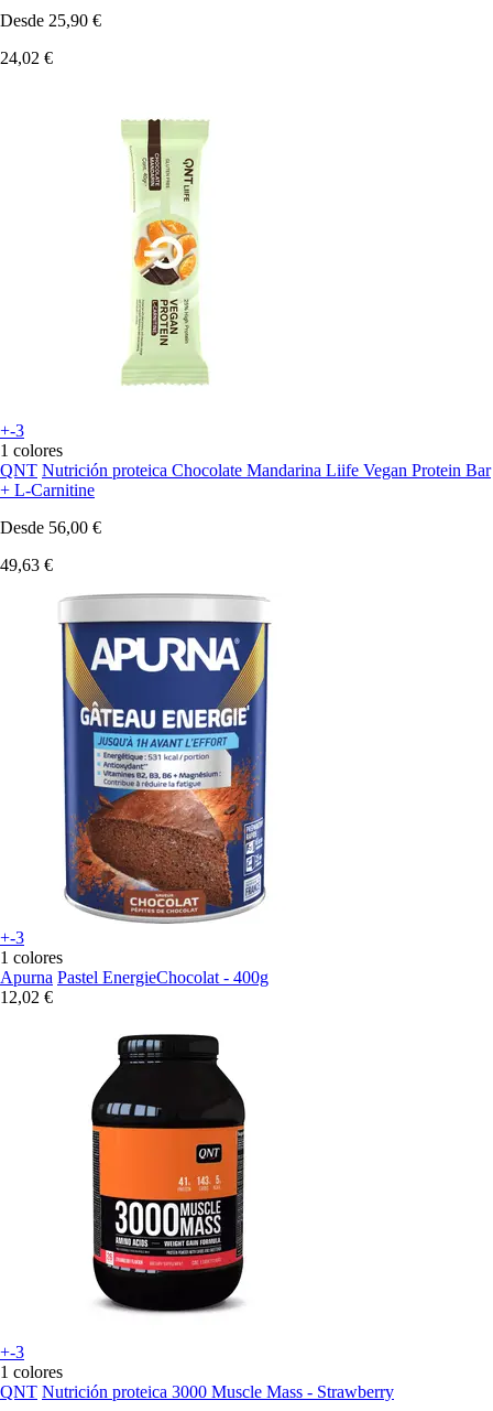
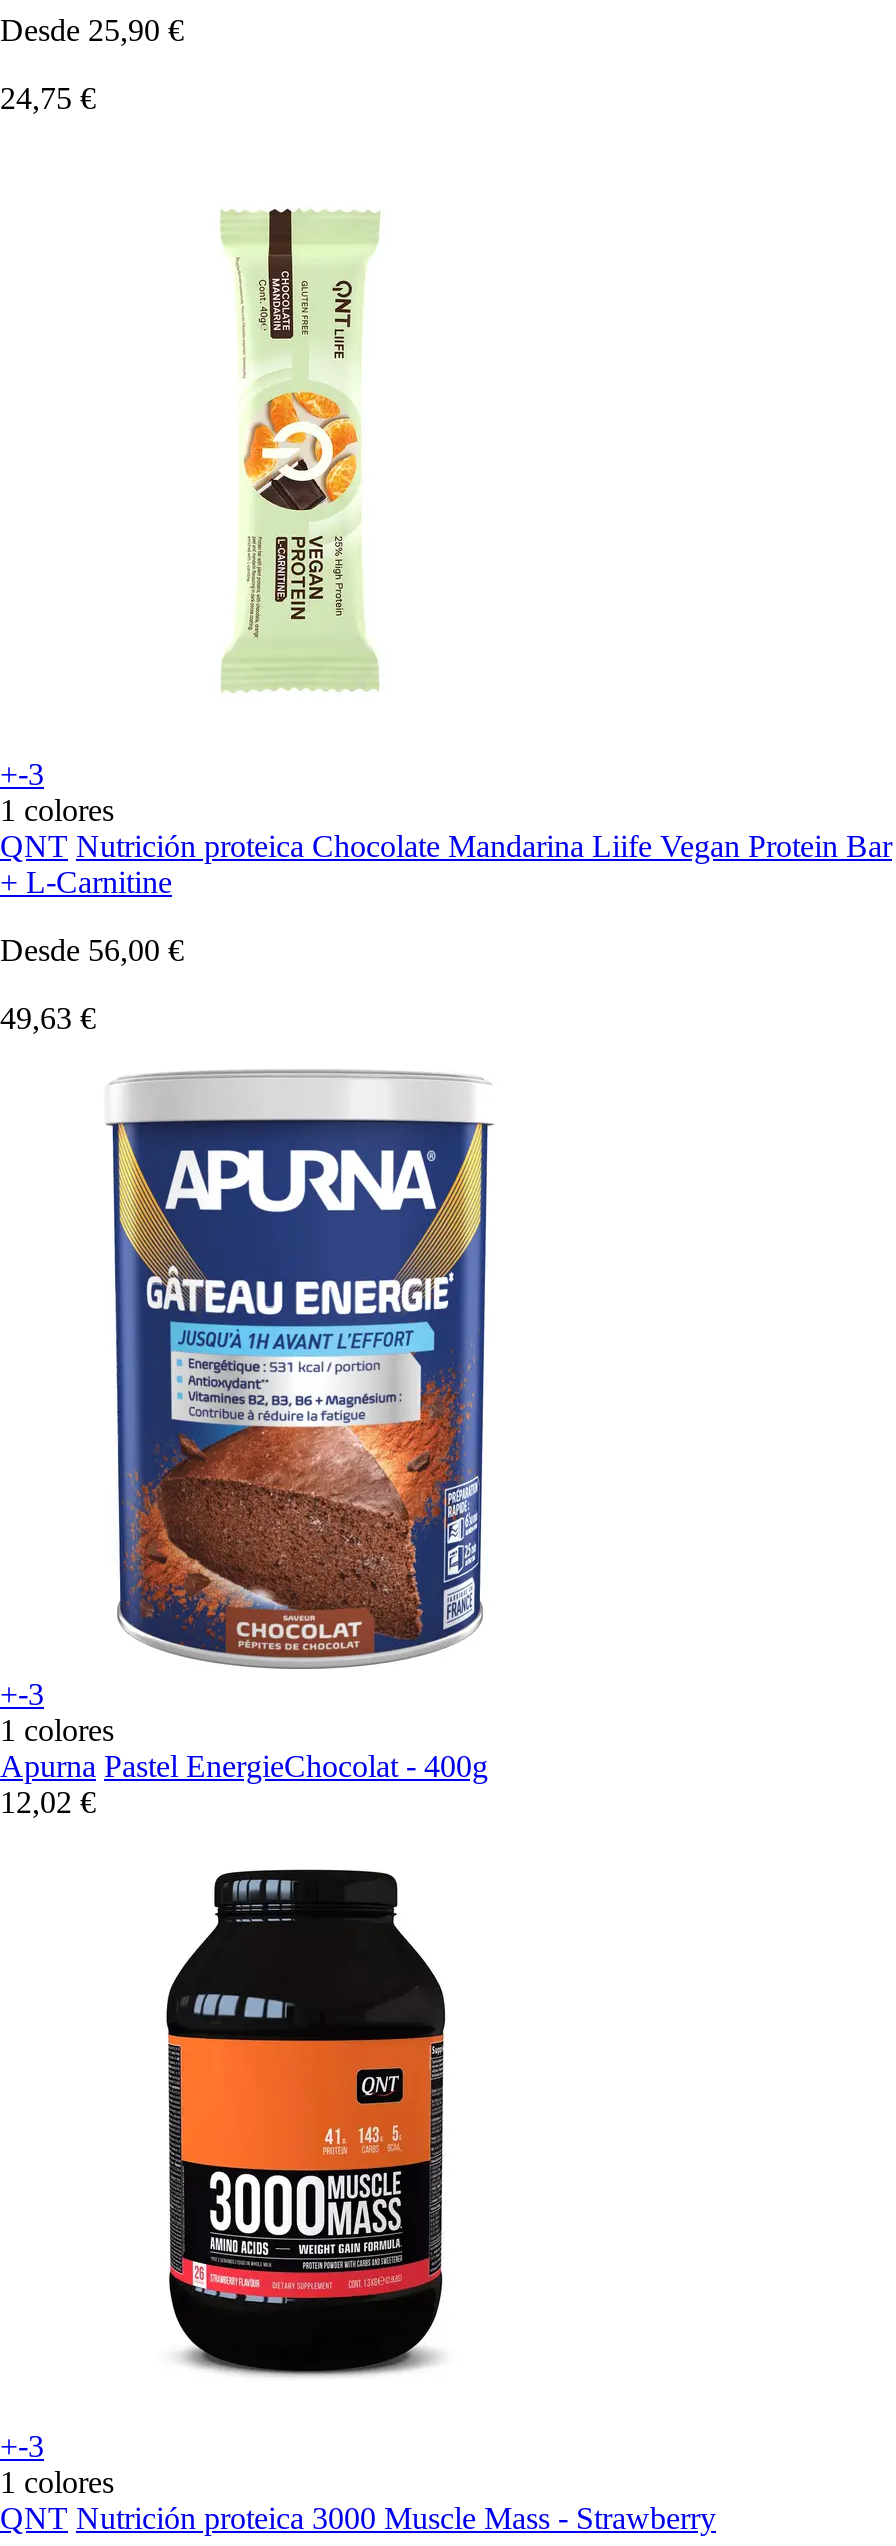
[0,49,53,68] 24,02 € -> [0,82,96,116] 24,75 €

